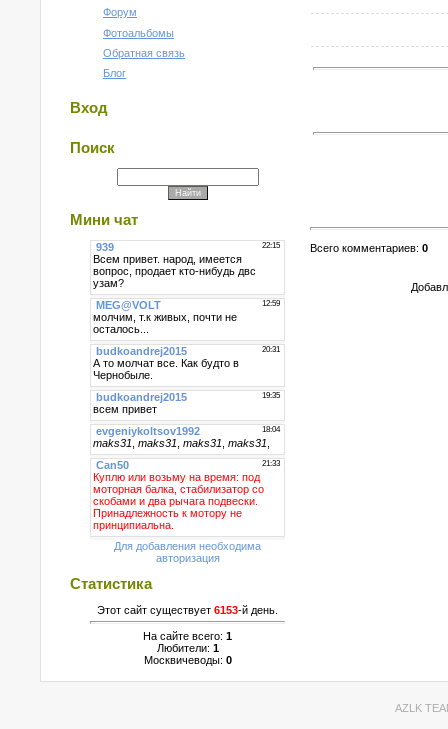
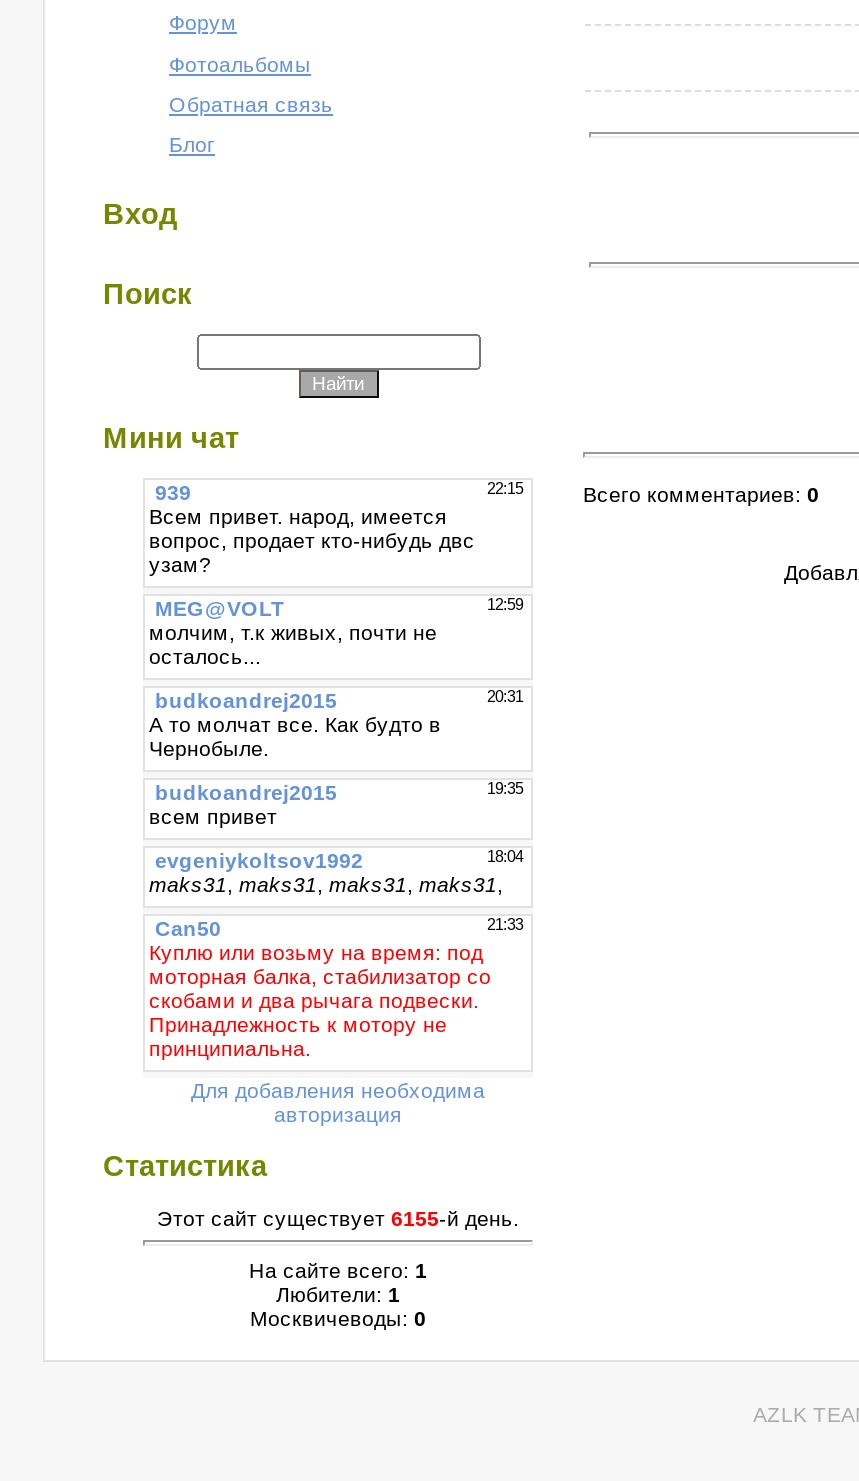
[97,604,278,616] Этот сайт существует 6153-й день. -> [157,1206,519,1230] Этот сайт существует 6155-й день.

